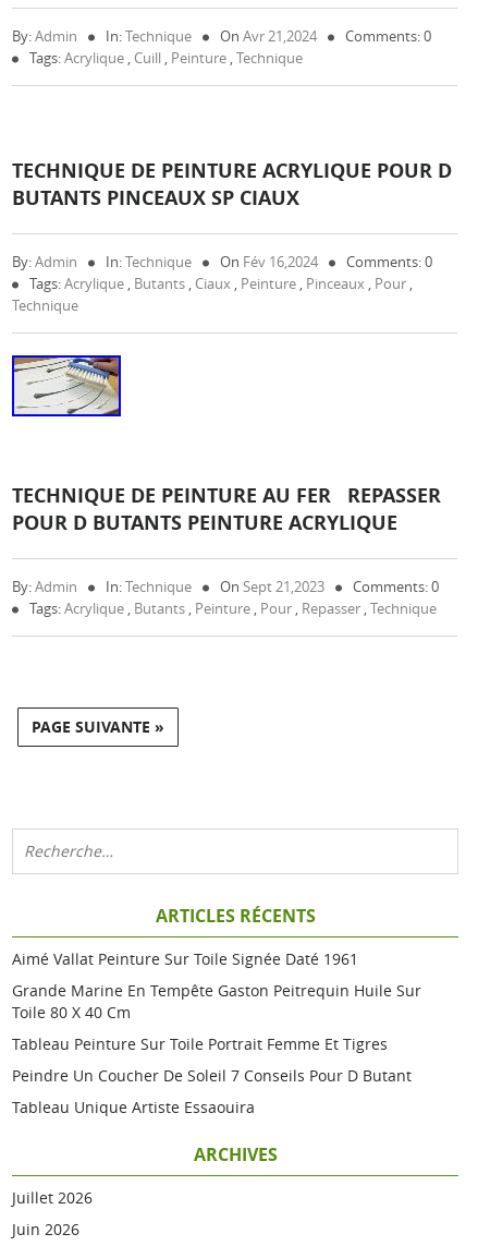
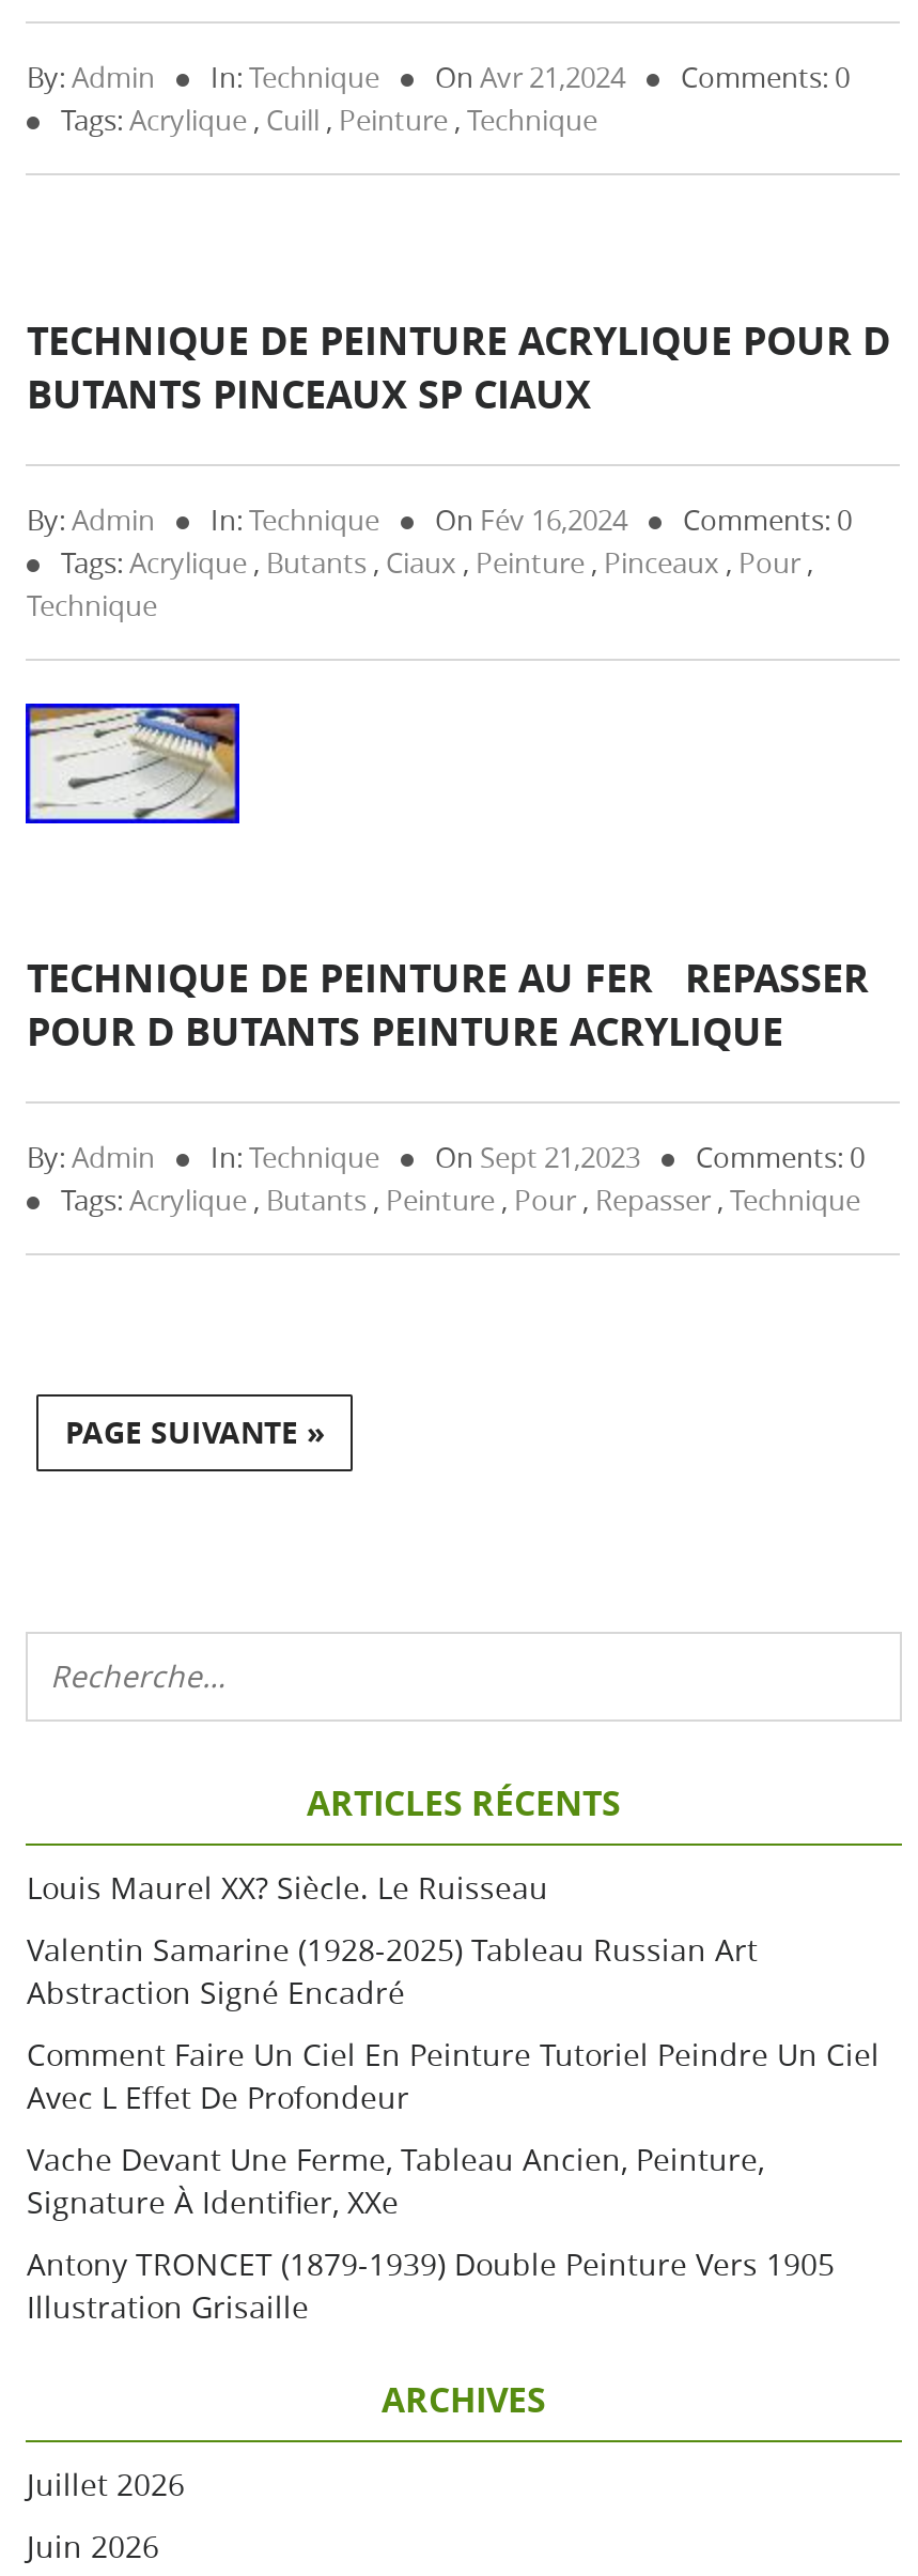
[13,948,359,969] Aimé Vallat Peinture Sur Toile Signée Daté 1961 -> [27,1867,548,1908] Louis Maurel XX? Siècle. Le Ruisseau
[13,980,422,1023] Grande Marine En Tempête Gaston Peitrequin Huile Sur | Toile 80 X 40 Cm -> [27,1929,758,2012] Valentin Samarine (1928-2025) Tableau Russian Art | Abstraction Signé Encadré
[13,1033,388,1054] Tableau Peinture Sur Toile Portrait Femme Et Tigres -> [27,2034,880,2117] Comment Faire Un Ciel En Peinture Tutoriel Peindre Un Ciel | Avec L Effet De Profondeur
[13,1065,412,1086] Peindre Un Coucher De Soleil 7 Conseils Pour D Butant -> [27,2139,764,2222] Vache Devant Une Ferme, Tableau Ancien, Peinture, | Signature À Identifier, XXe
[13,1097,255,1117] Tableau Unique Artiste Essaouira -> [27,2243,835,2327] Antony TRONCET (1879-1939) Double Peinture Vers 1905 | Illustration Grisaille

